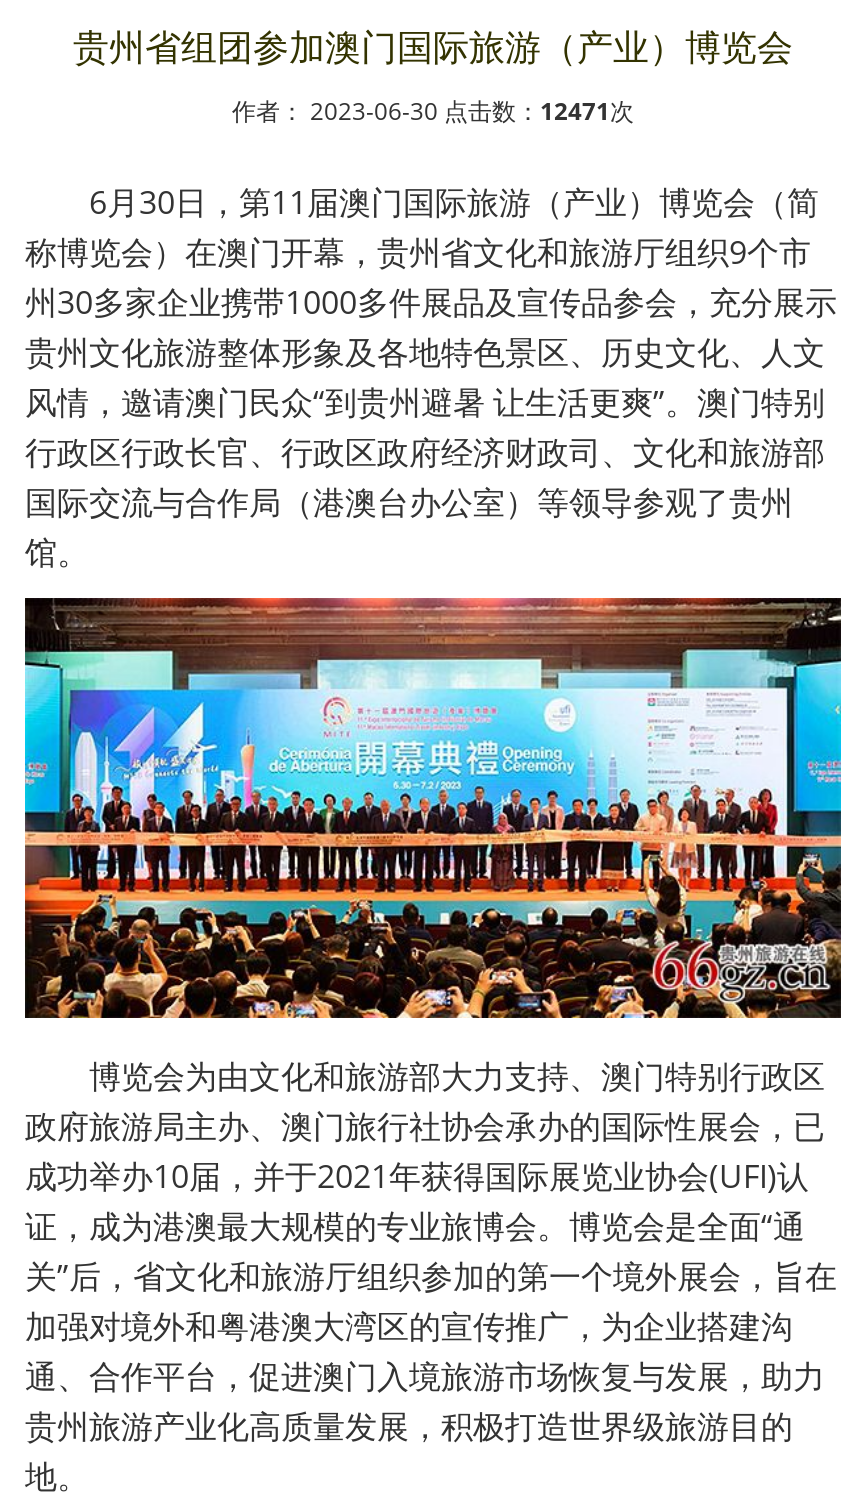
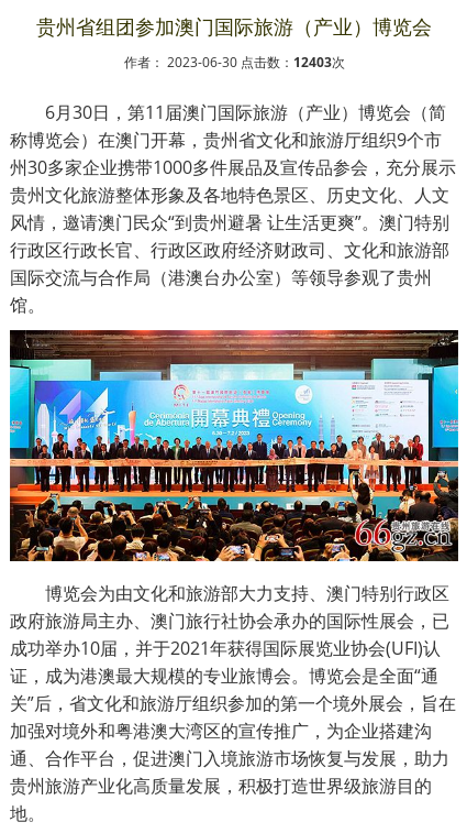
[232,94,634,128] 作者： 2023-06-30 点击数：12471次 -> [124,53,344,72] 作者： 2023-06-30 点击数：12403次

